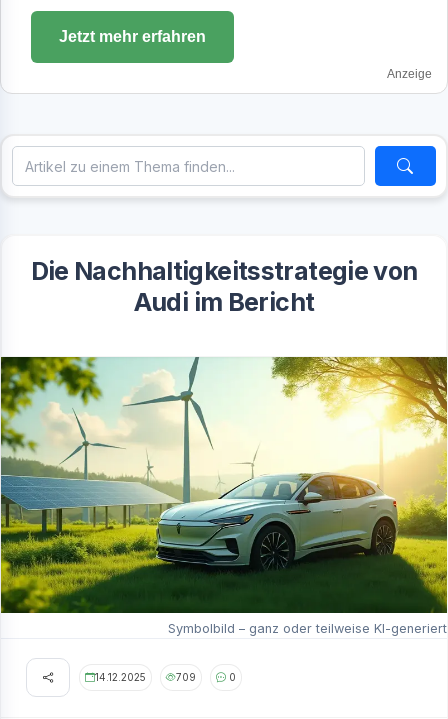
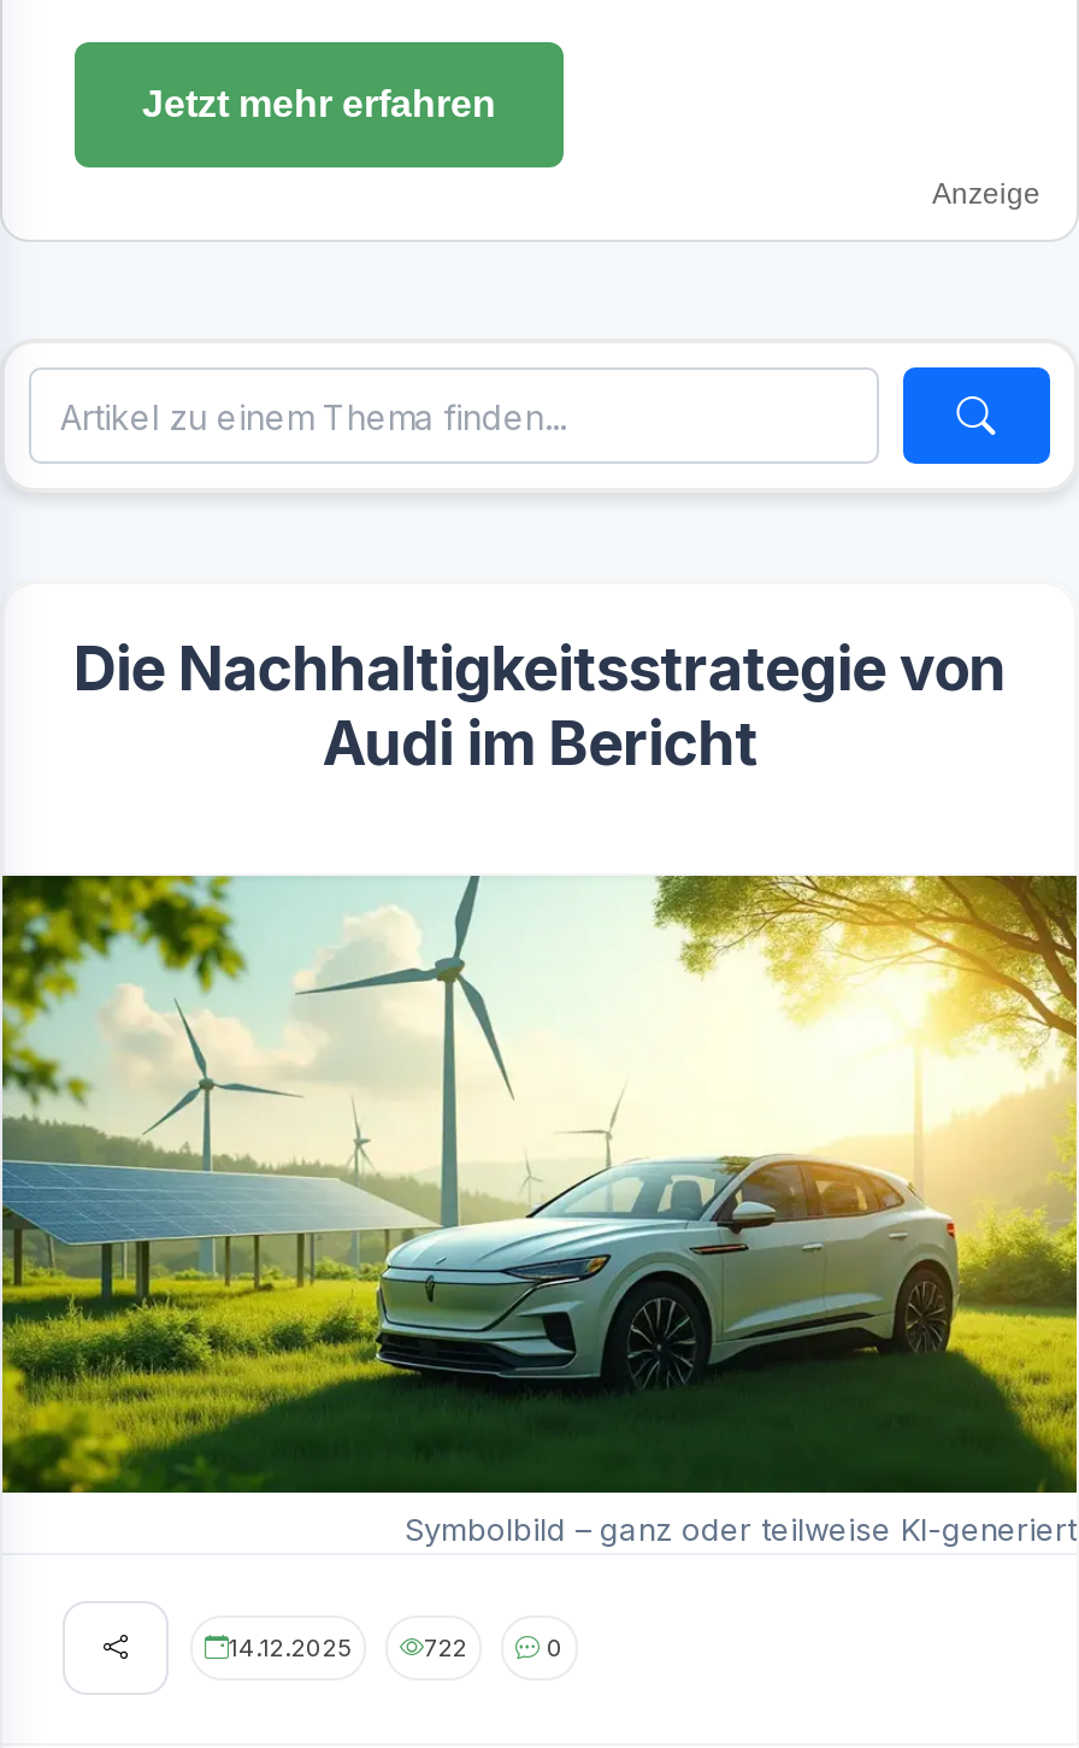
[176,671,196,683] 709 -> [424,1633,467,1662] 722

